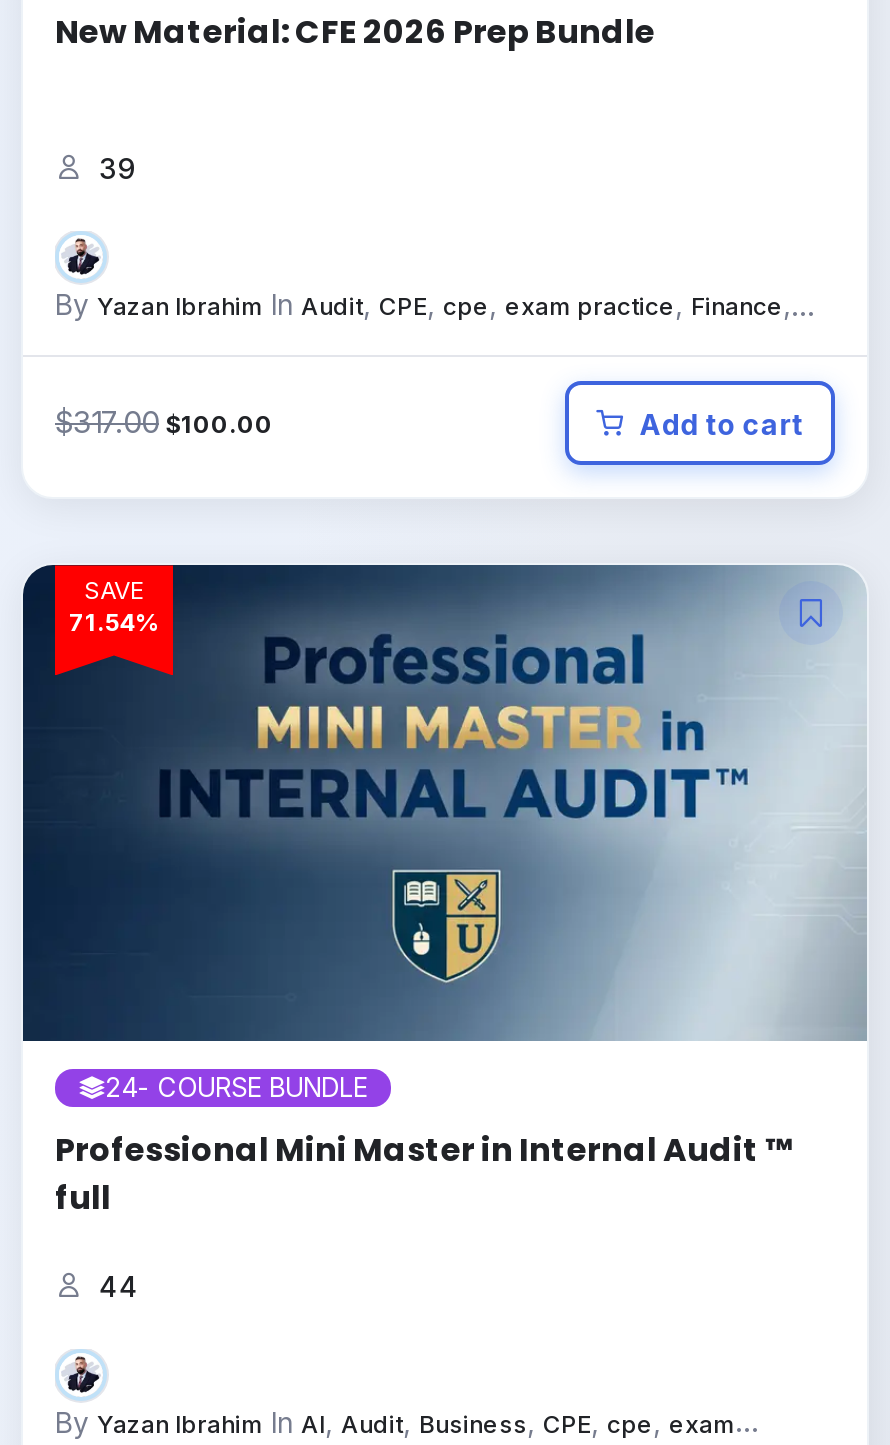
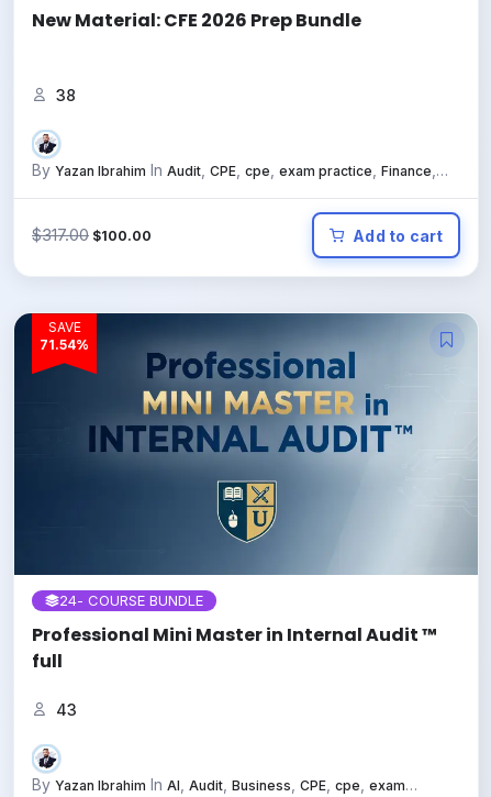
[99,151,135,185] 39 -> [56,86,76,105] 38
[99,1268,139,1302] 44 -> [56,700,77,719] 43

